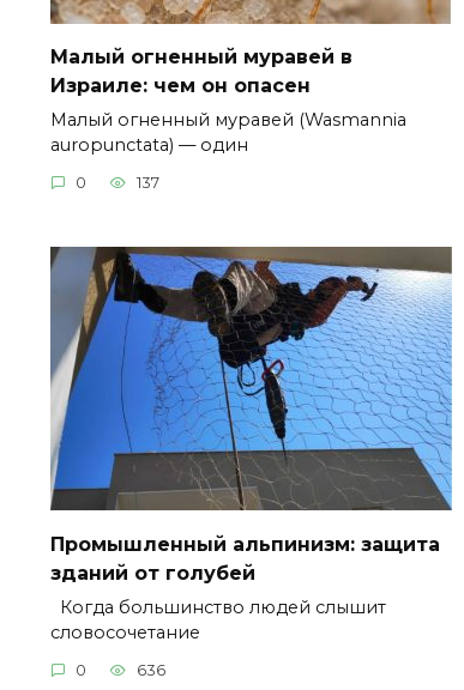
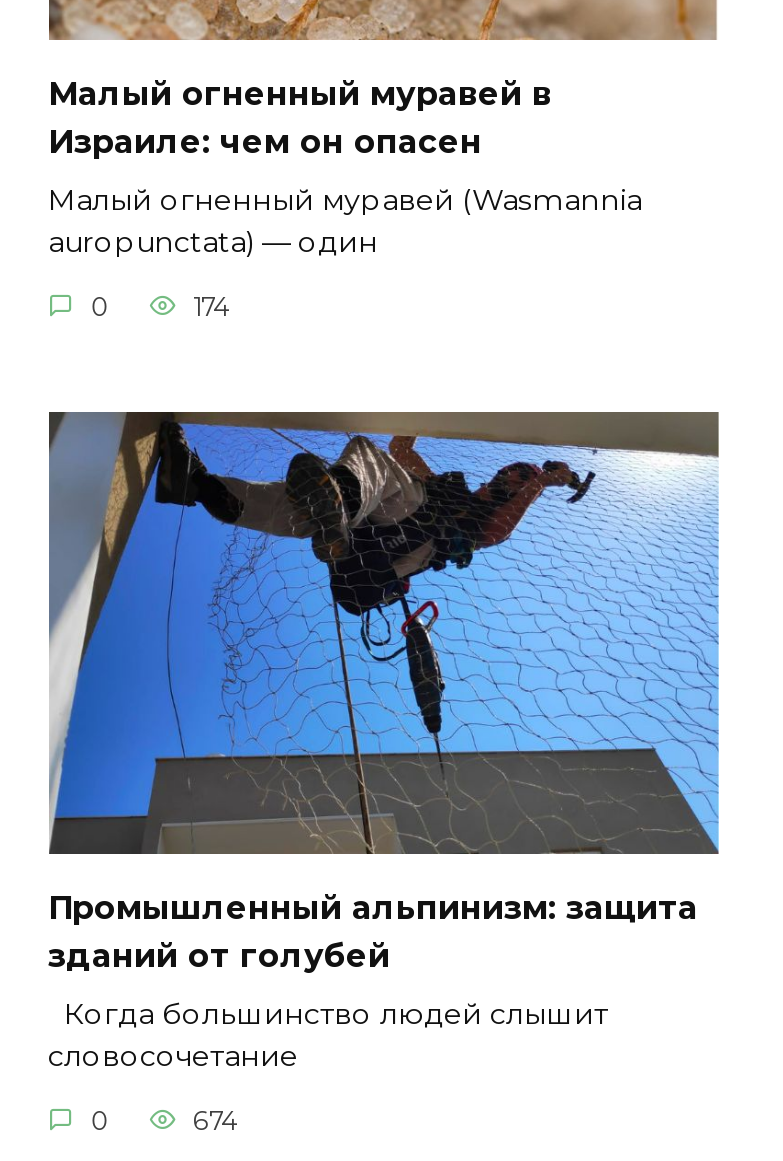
[137,174,159,192] 137 -> [193,291,229,321] 174
[137,661,165,679] 636 -> [193,1105,237,1135] 674

